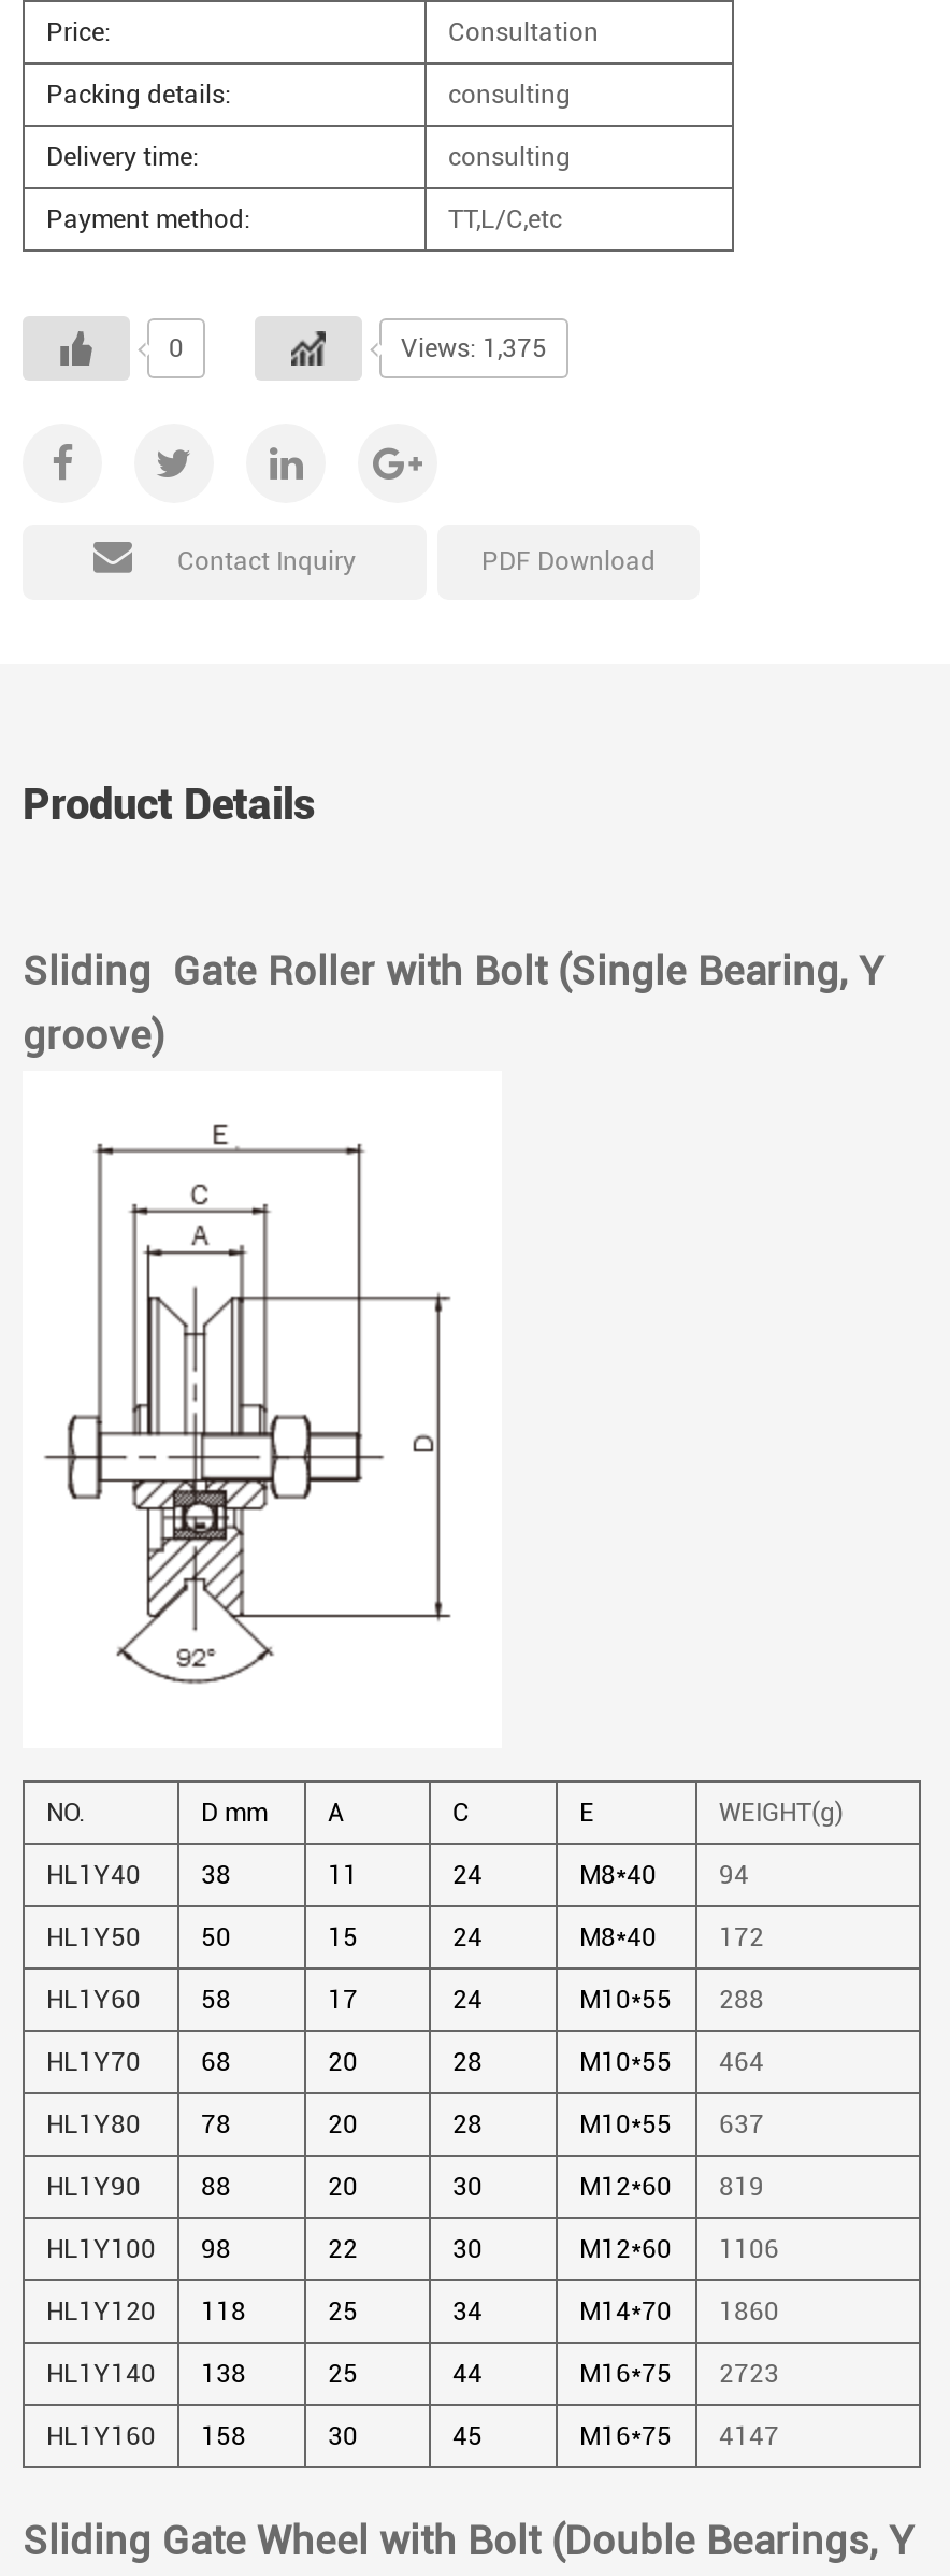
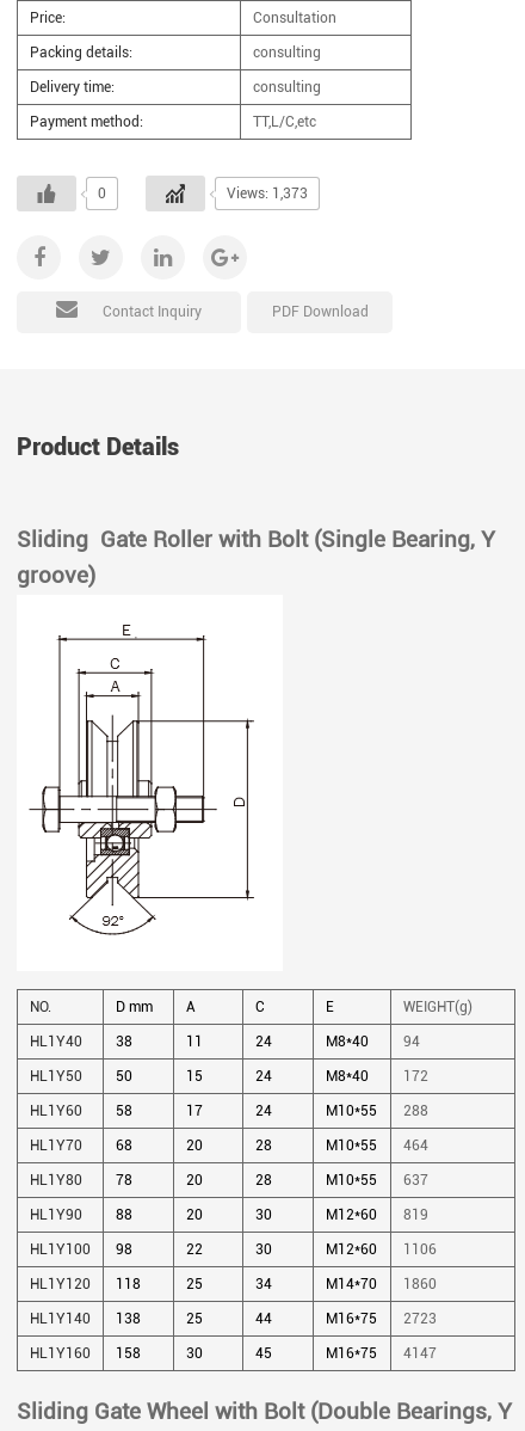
[401,333,547,363] Views: 1,375 -> [227,185,308,202] Views: 1,373

